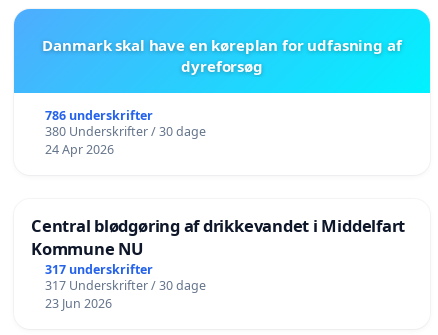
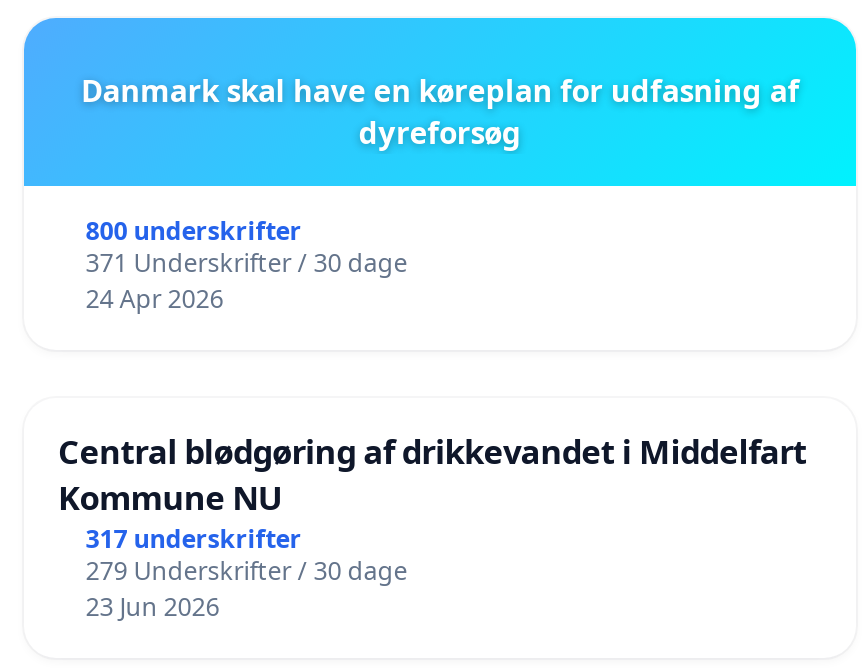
[45,107,153,124] 786 underskrifter -> [86,214,302,248] 800 underskrifter
[45,123,206,140] 380 Underskrifter / 30 dage -> [86,246,408,280] 371 Underskrifter / 30 dage
[45,277,206,294] 317 Underskrifter / 30 dage -> [86,553,408,587] 279 Underskrifter / 30 dage

